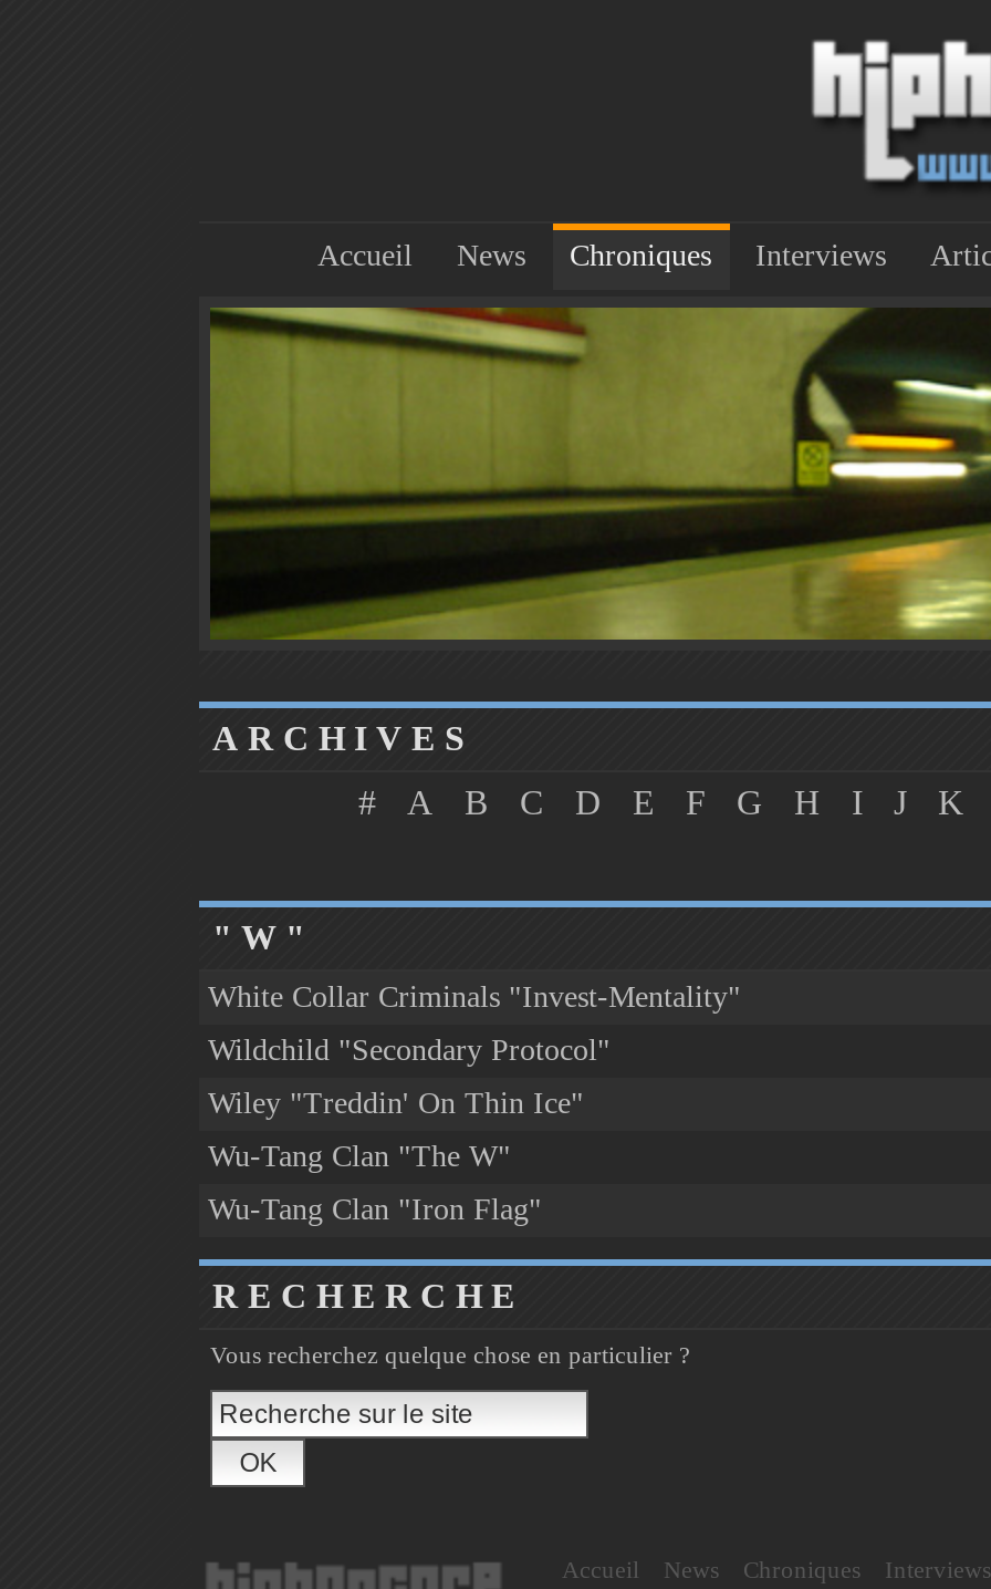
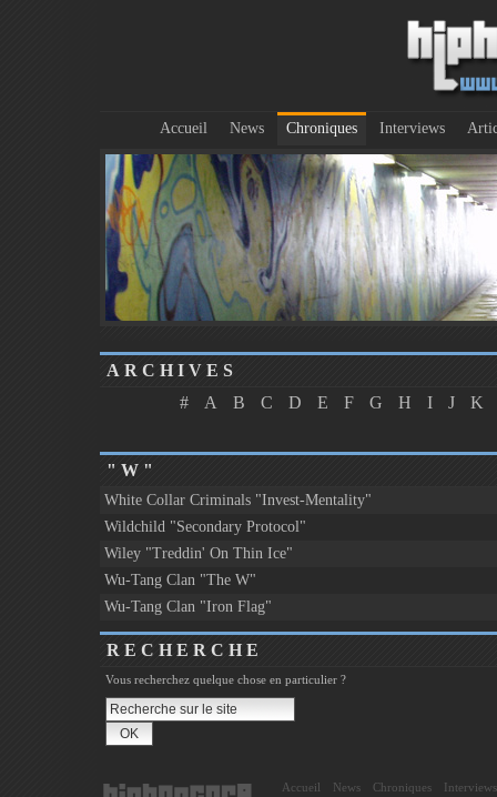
[210,305,984,640] [image] -> [104,153,494,322] [image]

